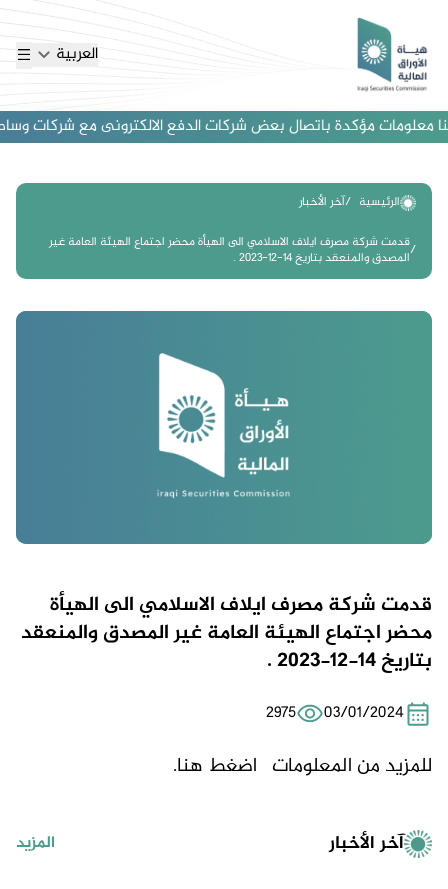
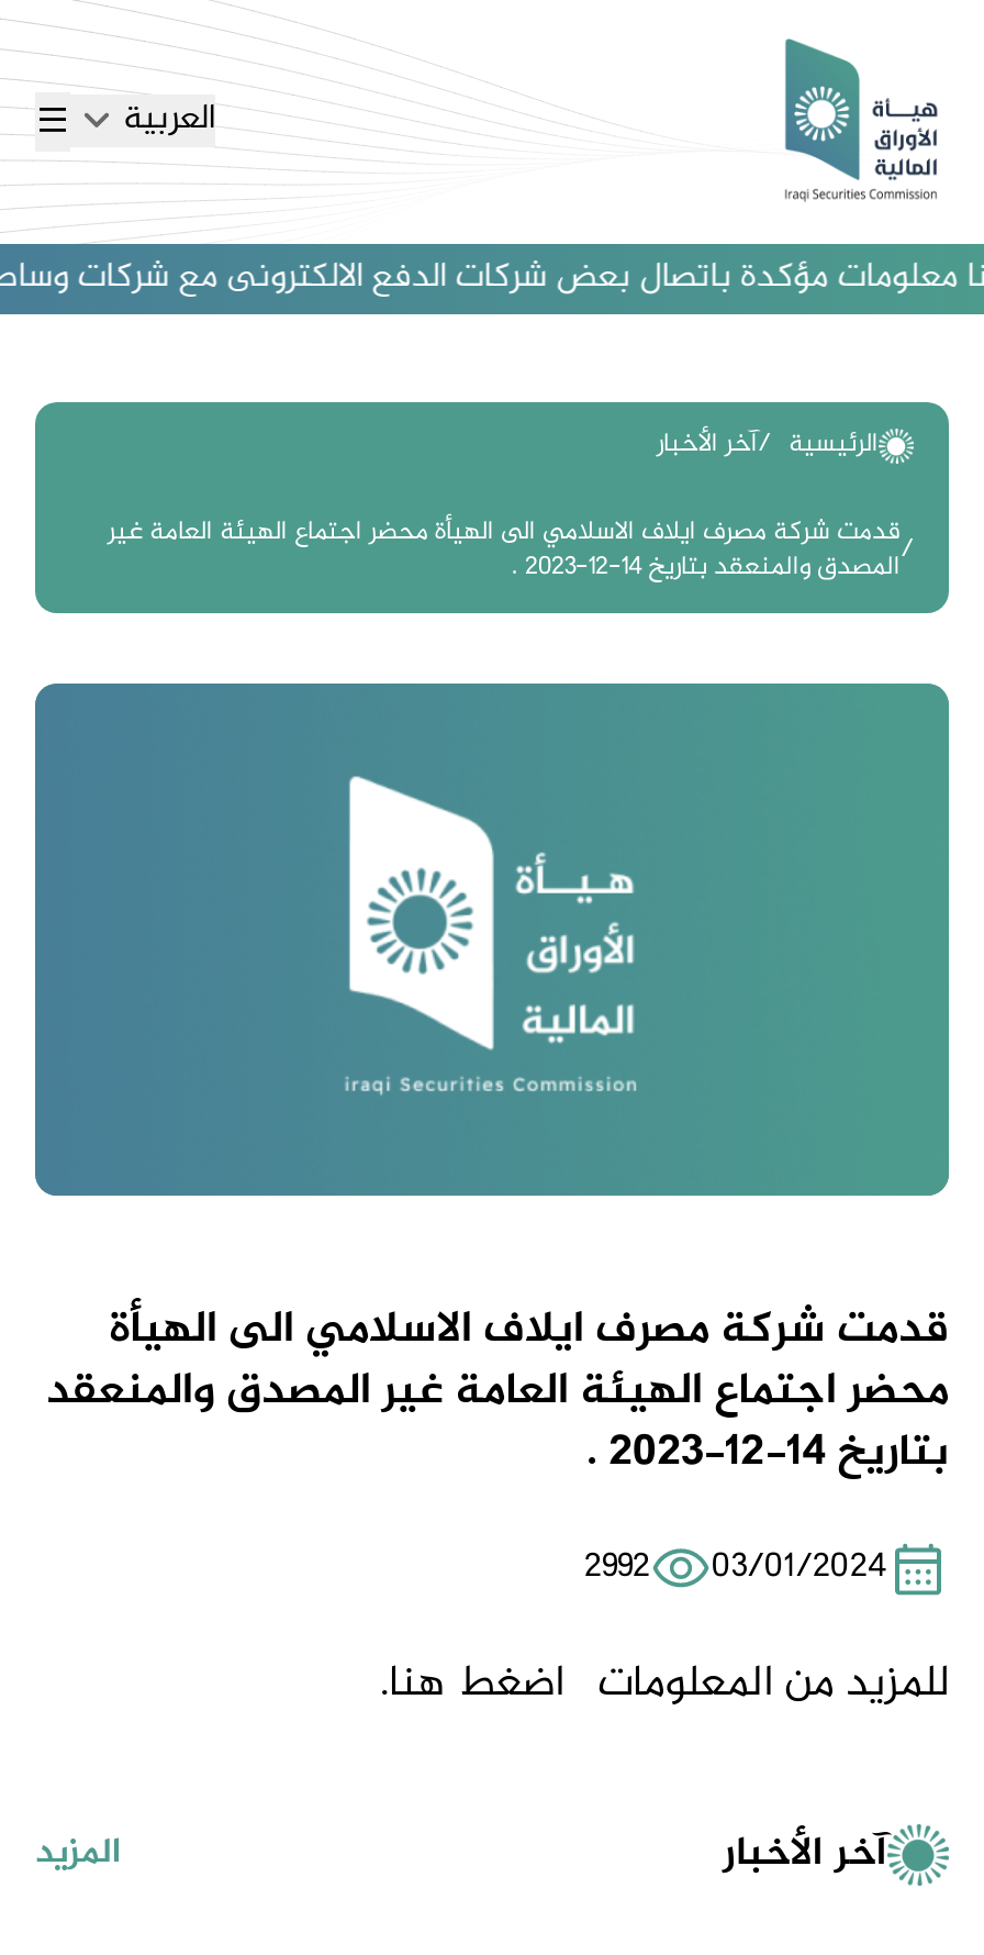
[266,700,404,727] 2975 03/01/2024 -> [584,1539,887,1598] 2992 03/01/2024

